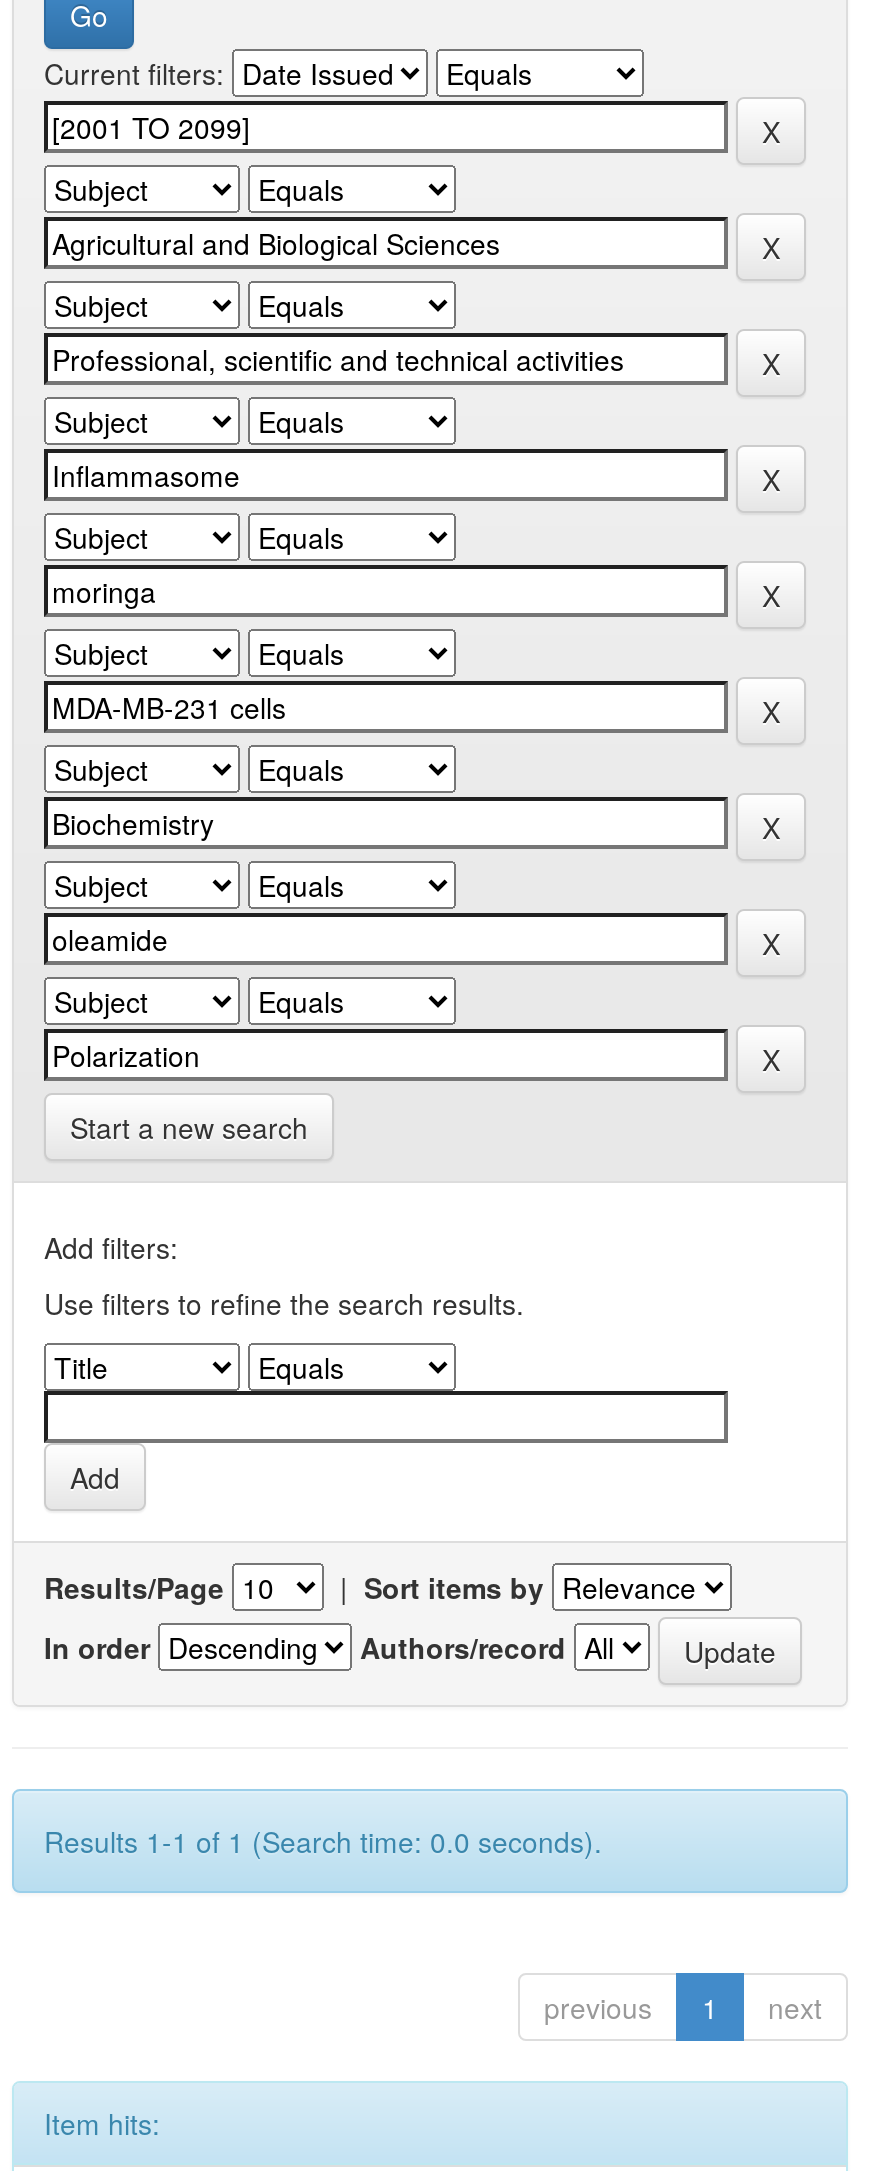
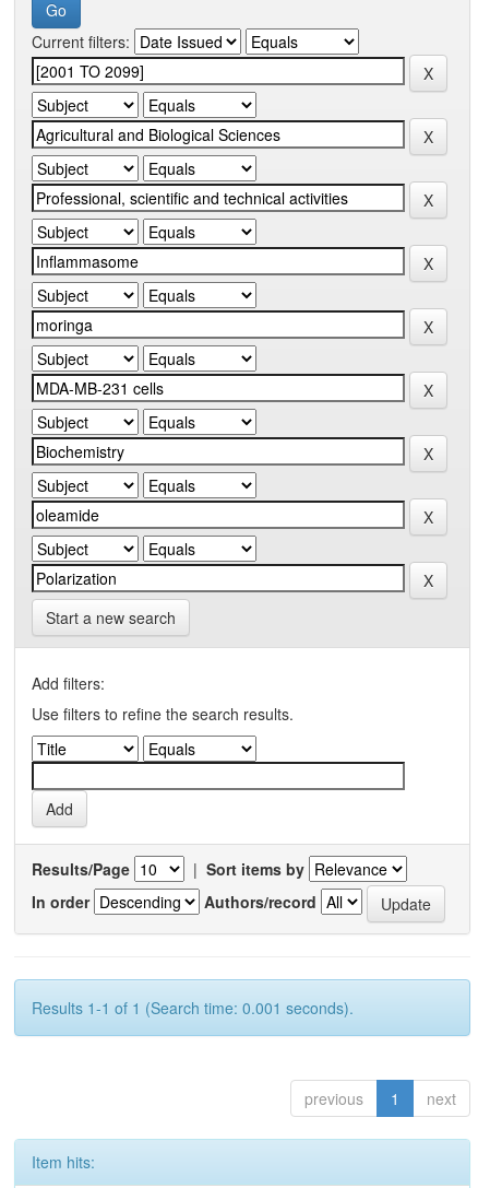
[44,1821,602,1861] Results 1-1 of 1 (Search time: 0.0 seconds). -> [32,997,354,1019] Results 1-1 of 1 (Search time: 0.001 seconds).

